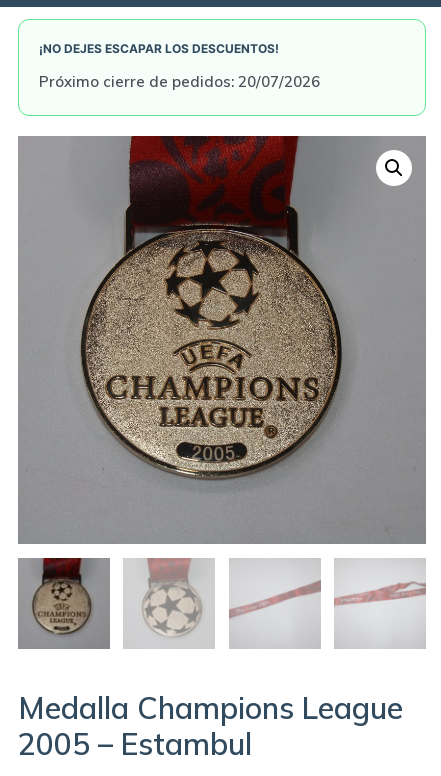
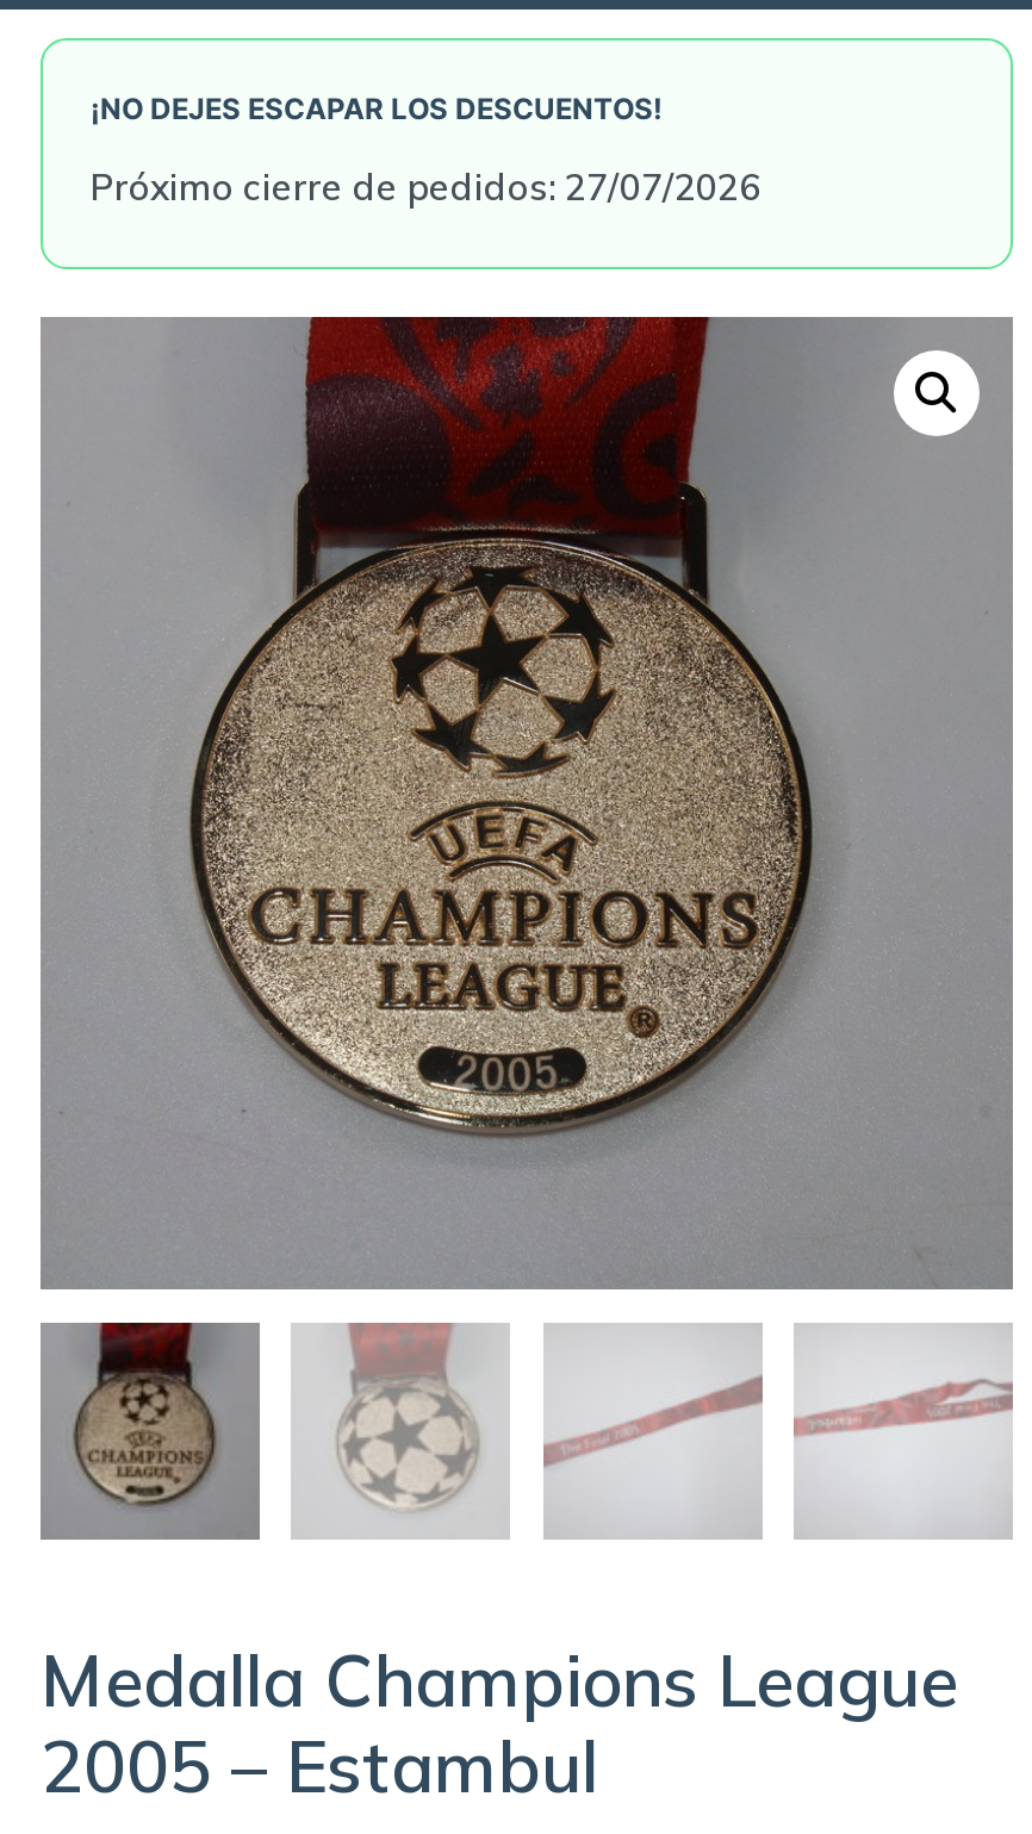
[39,72,320,91] Próximo cierre de pedidos: 20/07/2026 -> [91,164,760,210] Próximo cierre de pedidos: 27/07/2026

